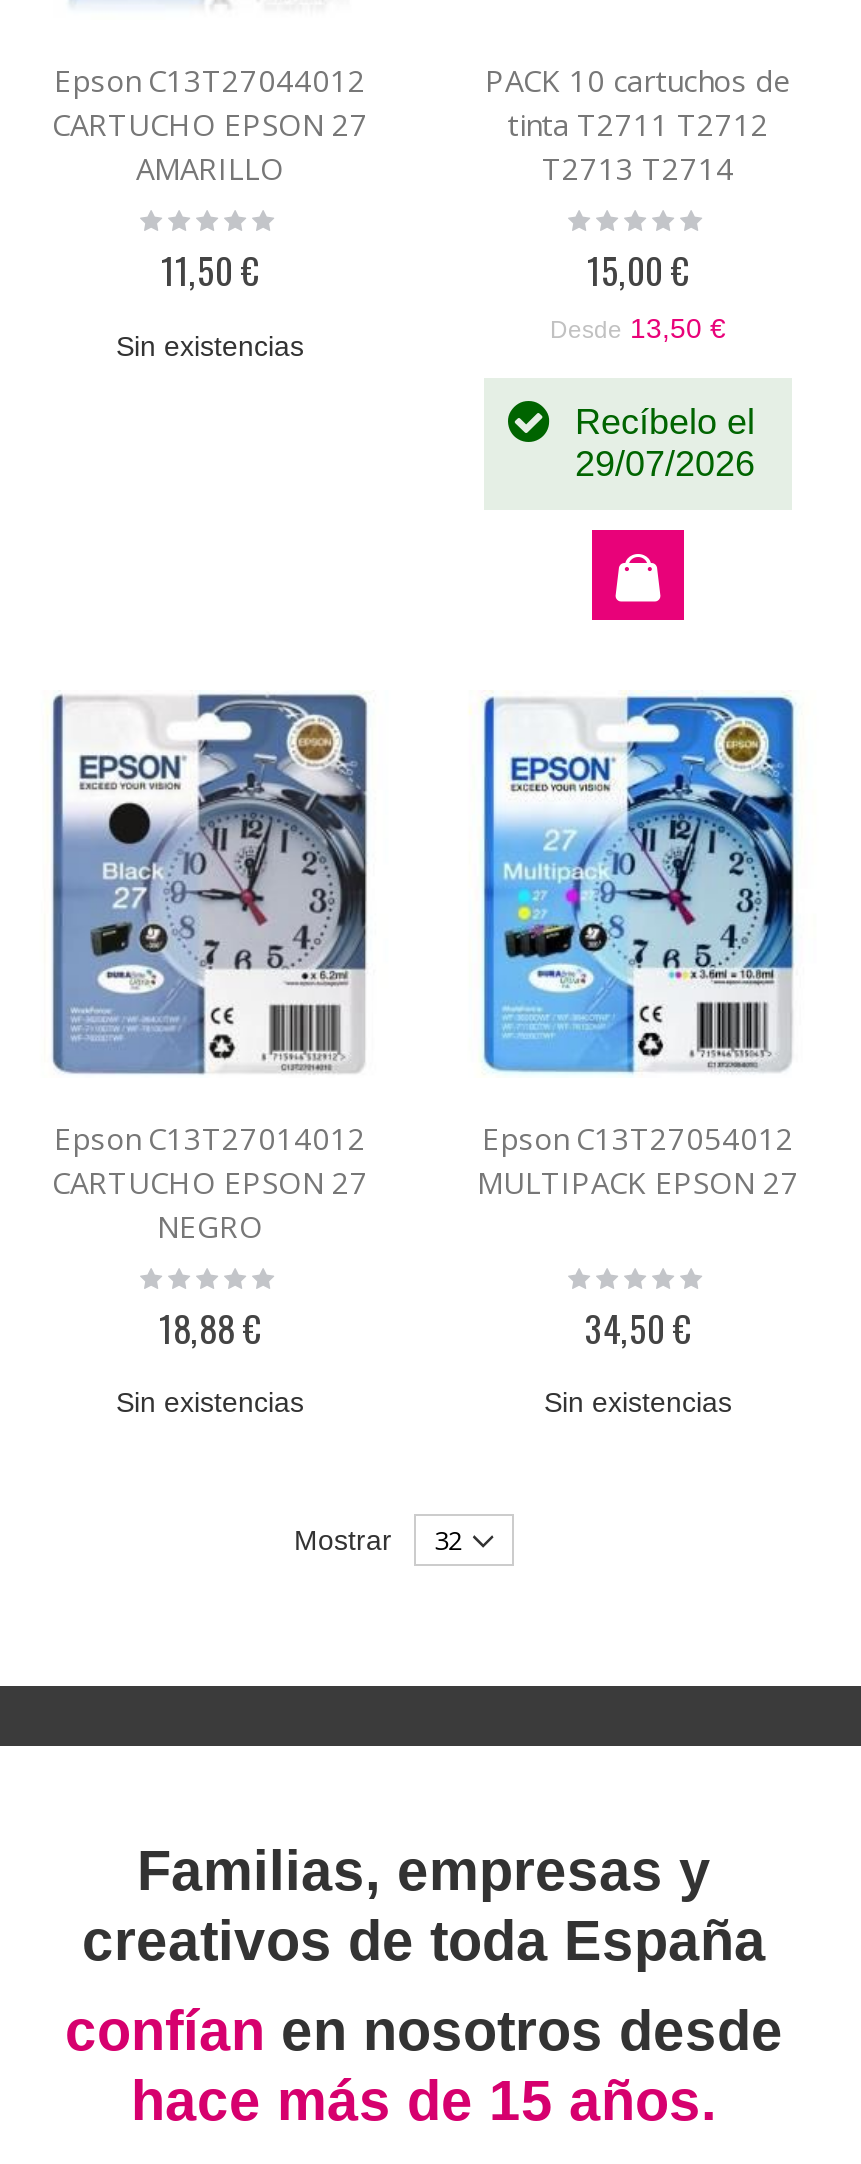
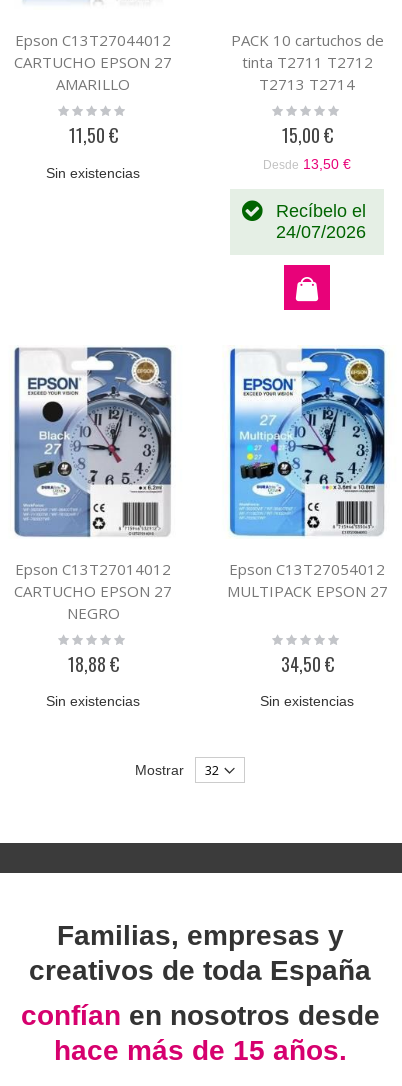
[575,443,755,483] 29/07/2026 -> [275,222,365,242] 24/07/2026

